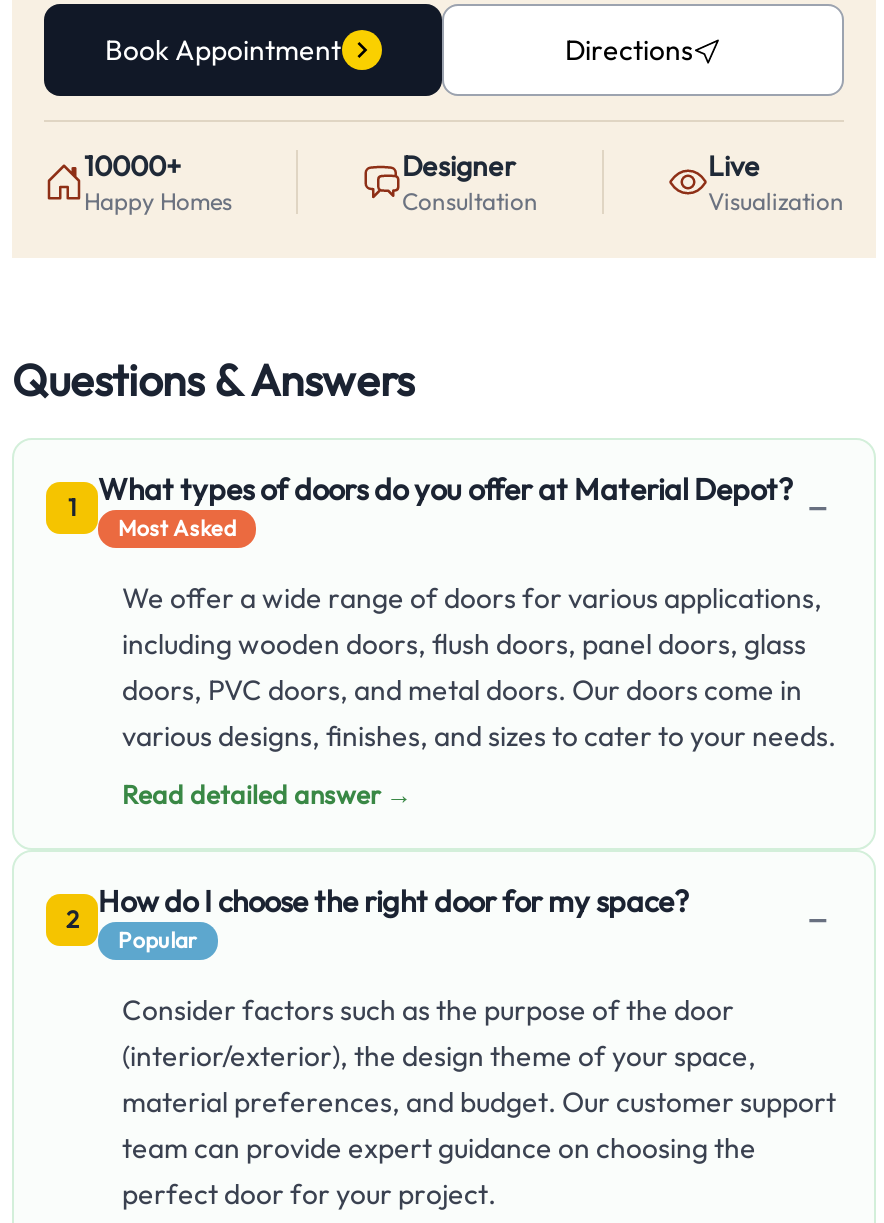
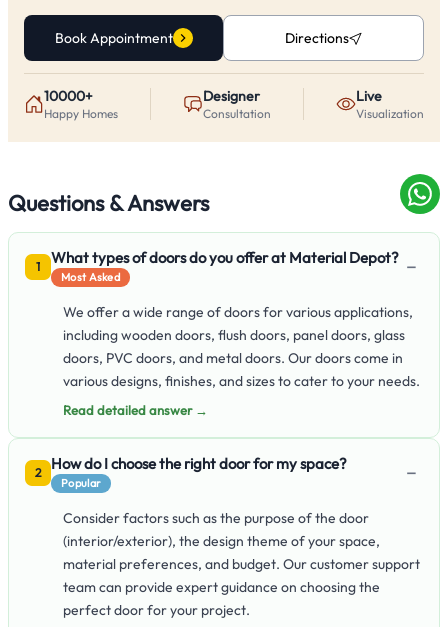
none -> [399,173,441,215] [image]

